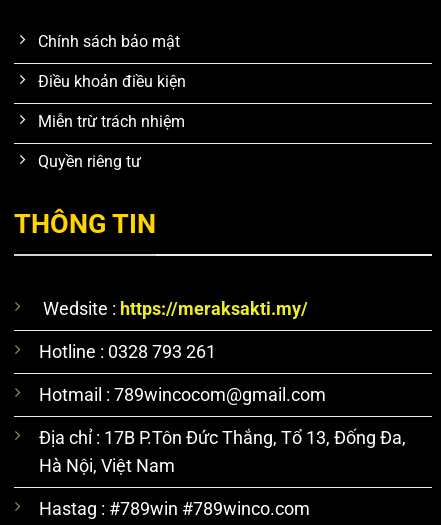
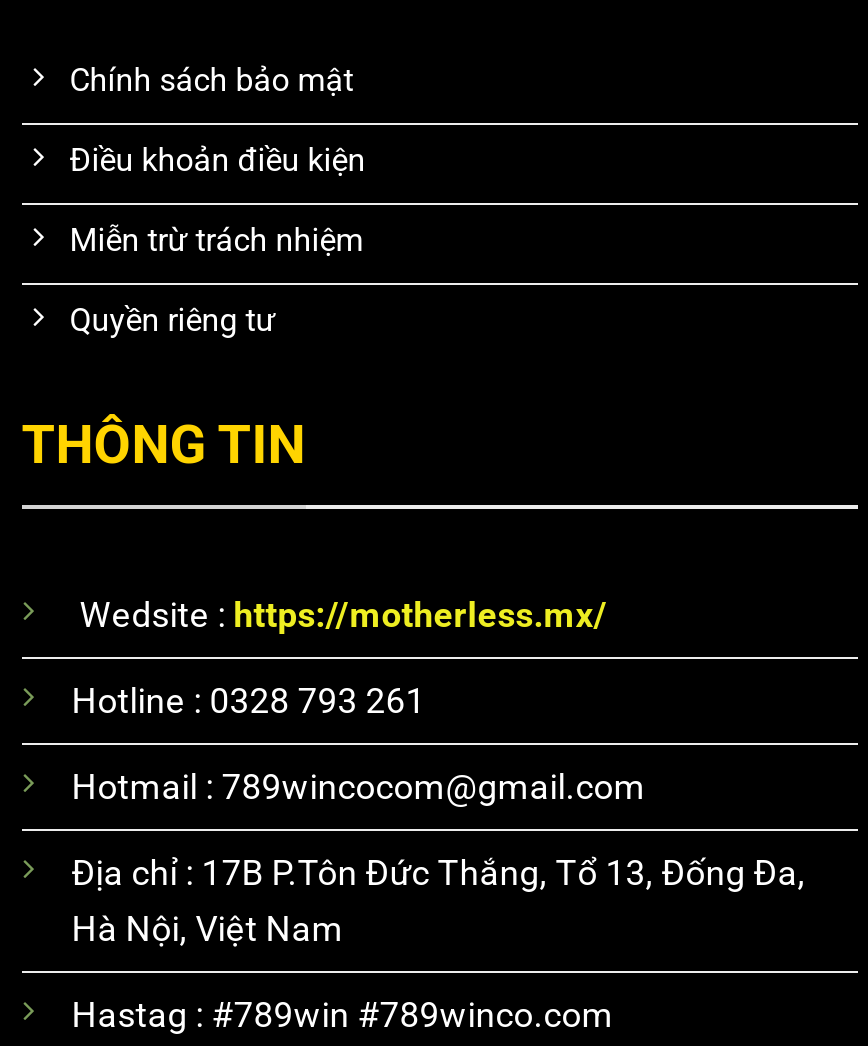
[39,299,308,319] Wedsite : https://meraksakti.my/ -> [72,595,608,635] Wedsite : https://motherless.mx/

